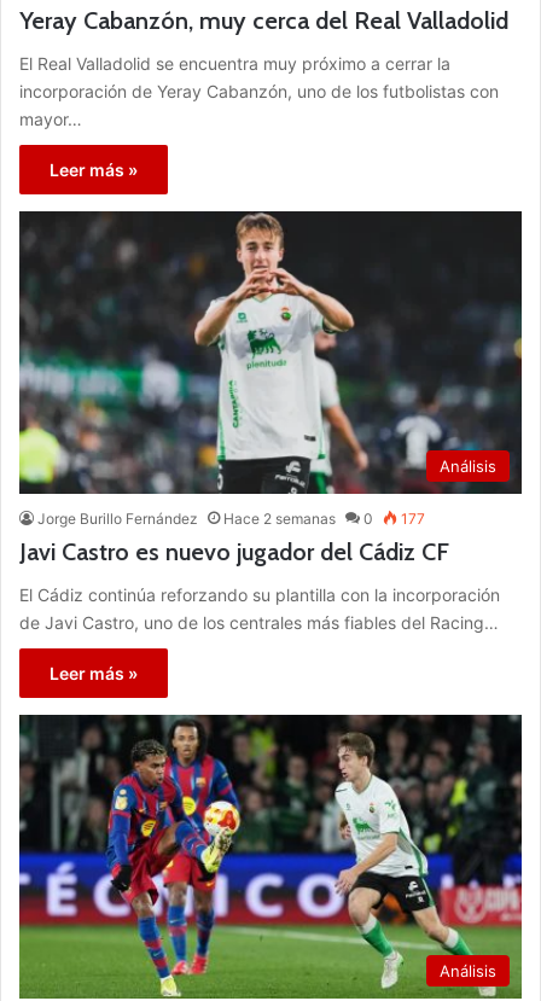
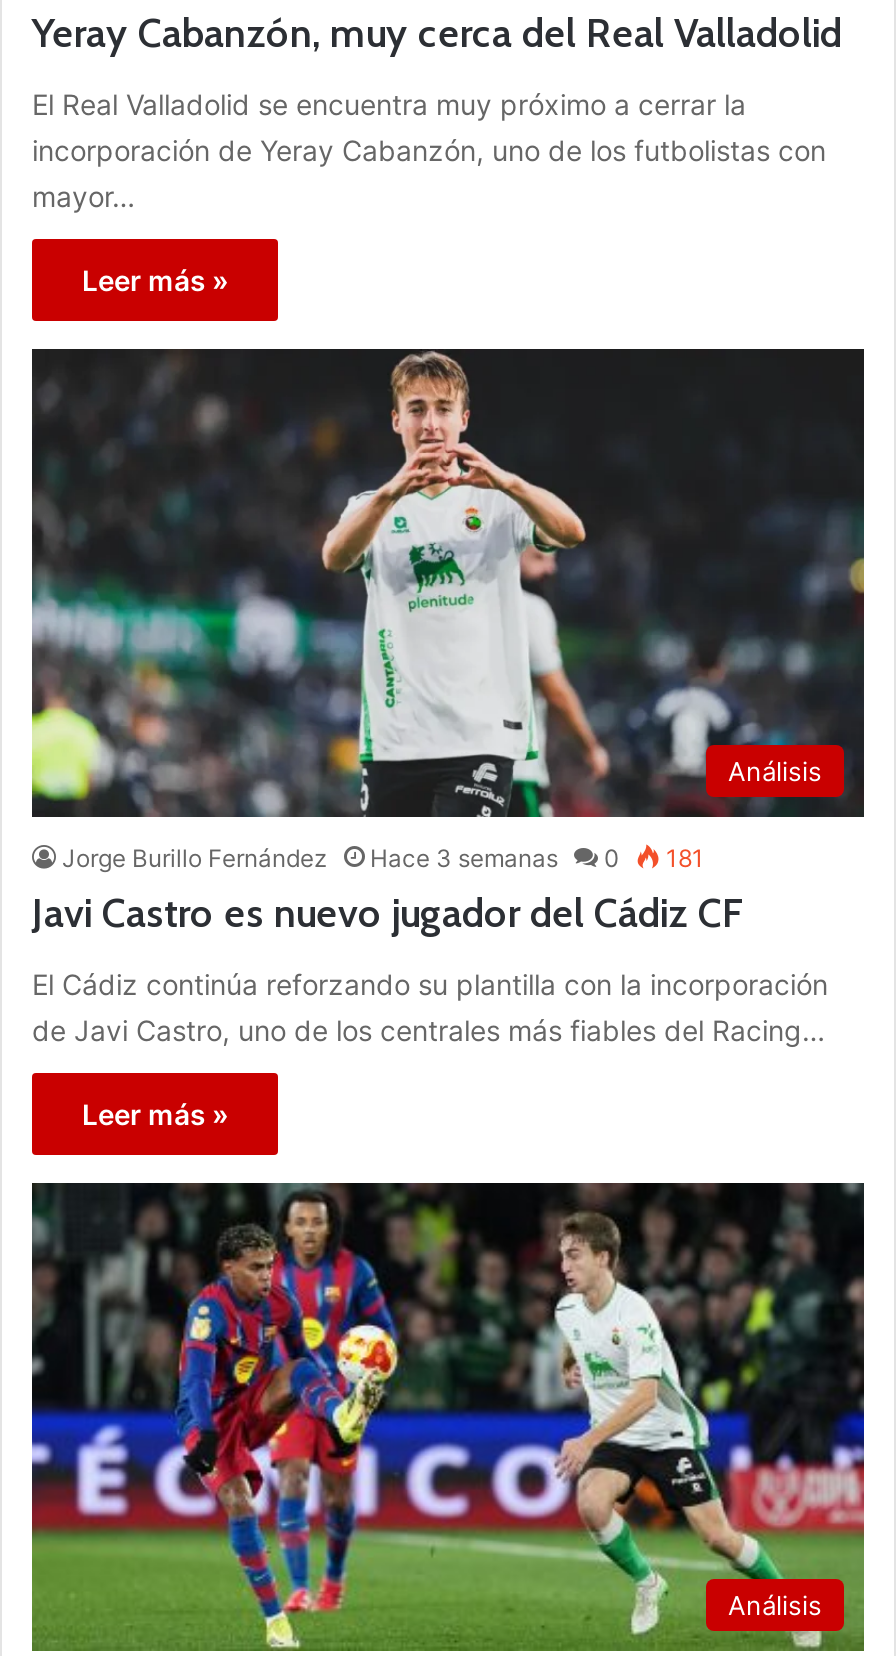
[223,510,336,528] Hace 2 semanas -> [370,842,558,872] Hace 3 semanas
[397,510,425,528] 177 -> [660,842,704,872] 181

